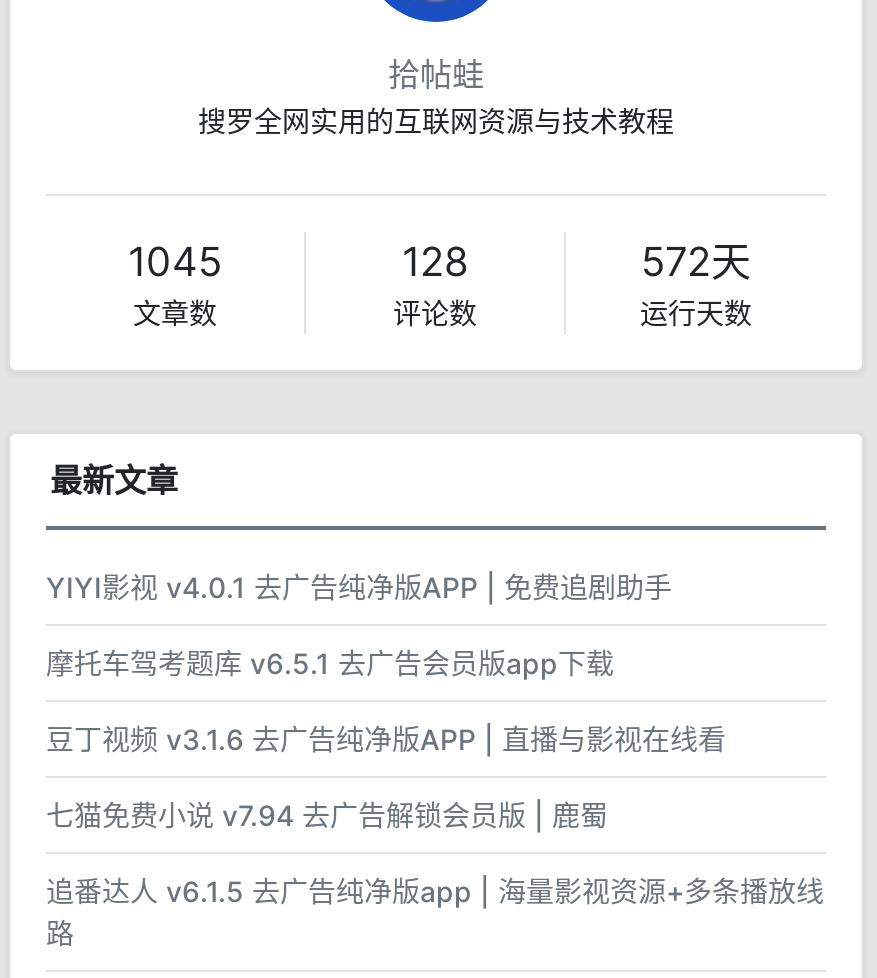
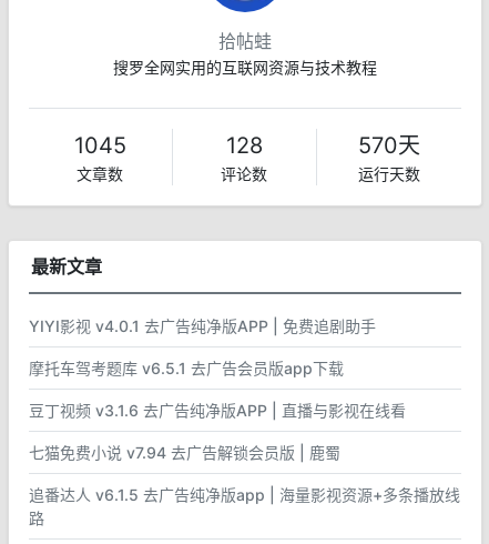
[641,238,751,286] 572天 -> [358,132,420,159] 570天

